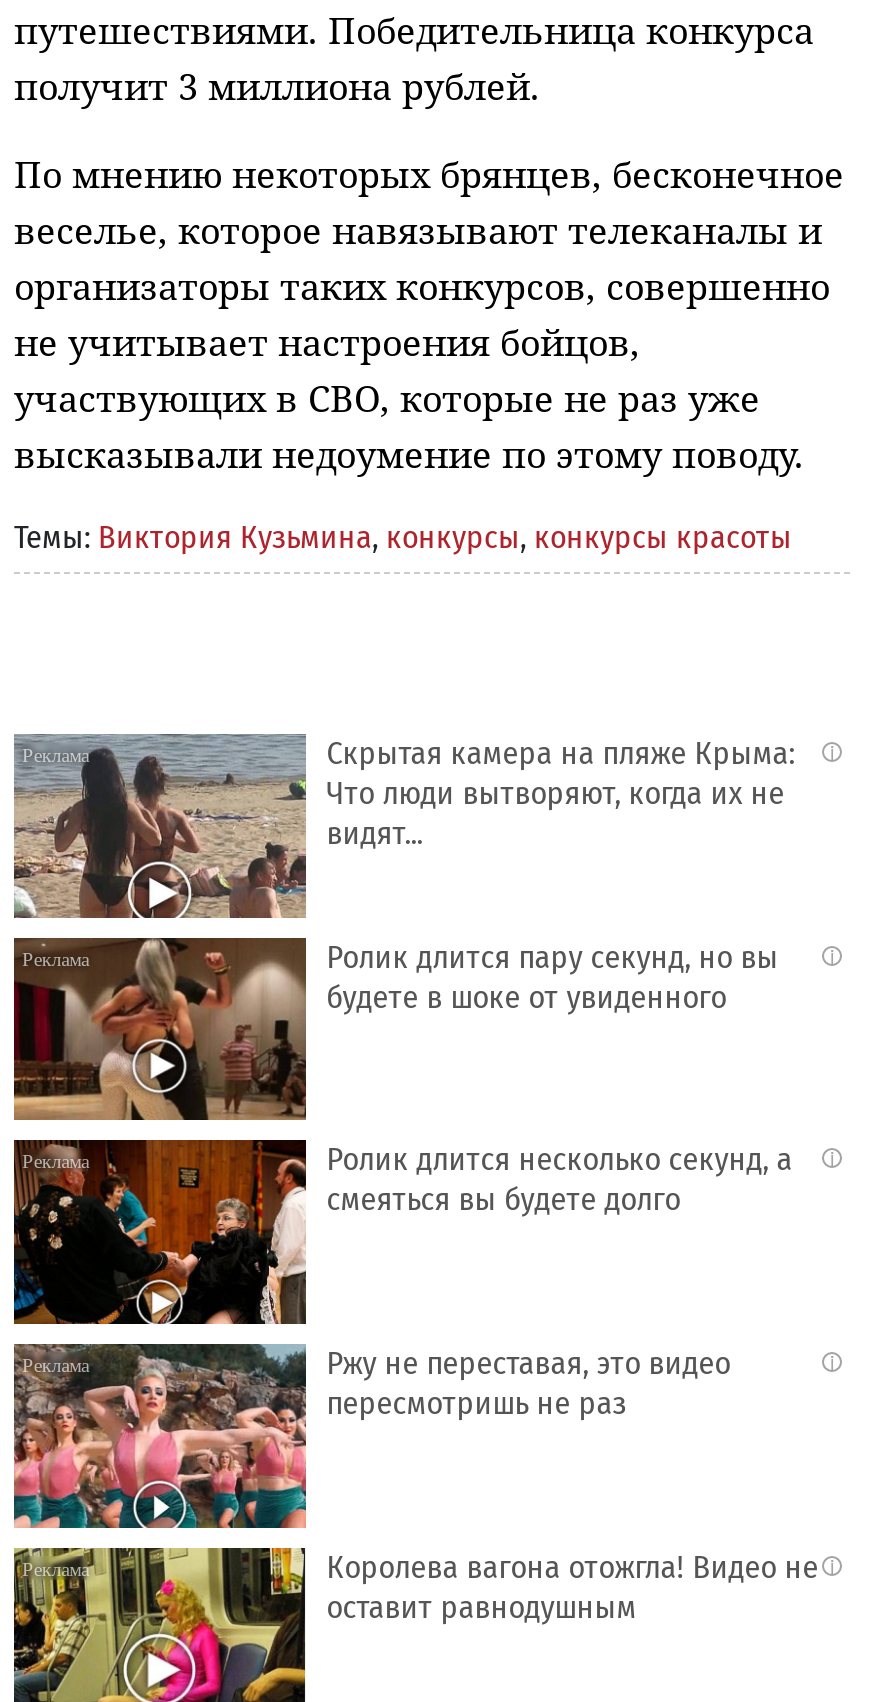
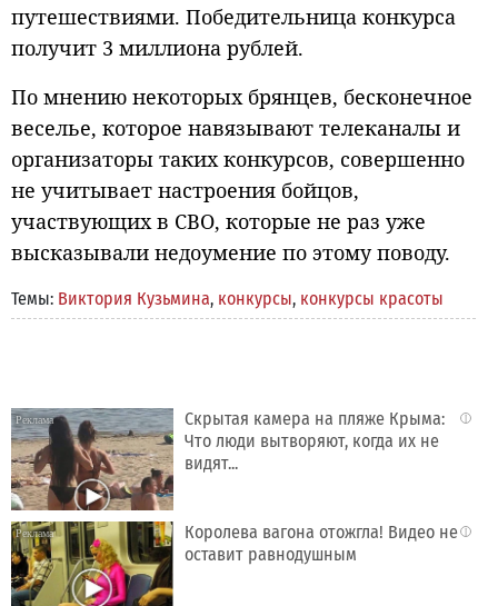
[12,936,779,1122] [image] | Ролик длится пару секунд, но вы | будете в шоке от увиденного -> none
[12,1138,793,1326] [image] | Ролик длится несколько секунд, а | смеяться вы будете долго -> none
[14,1342,731,1530] [image] | Ржу не переставая, это видео | пересмотришь не раз -> none

